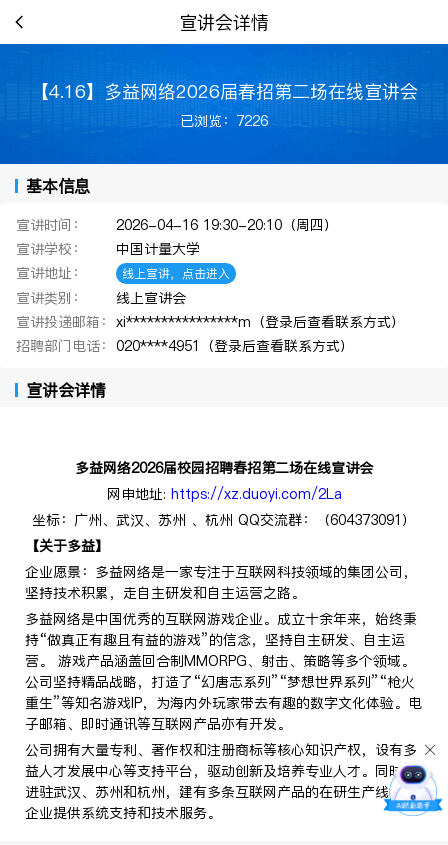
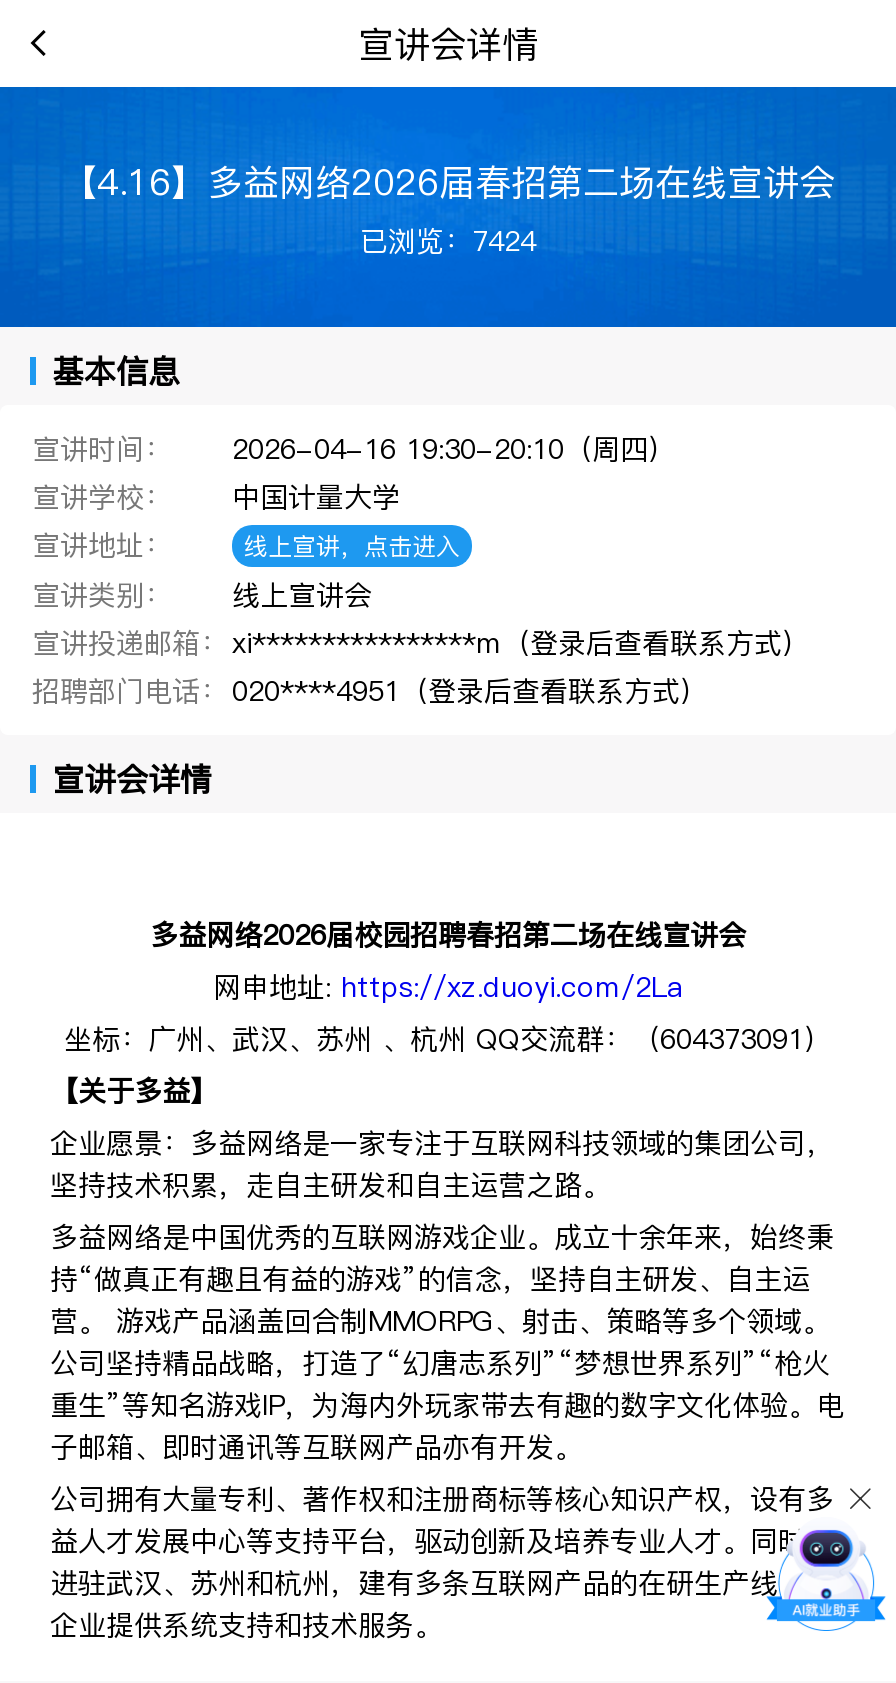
[180,111,268,131] 已浏览：7226 -> [360,221,536,261] 已浏览：7424

